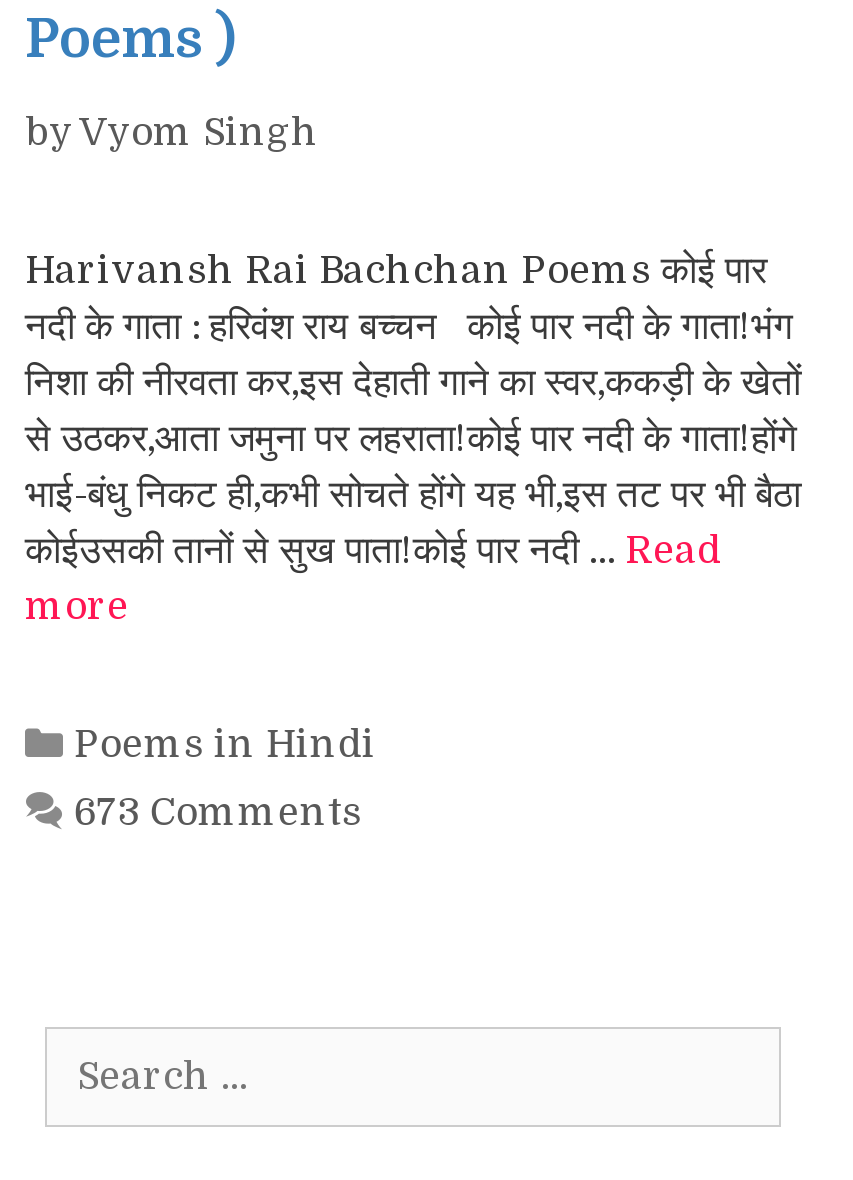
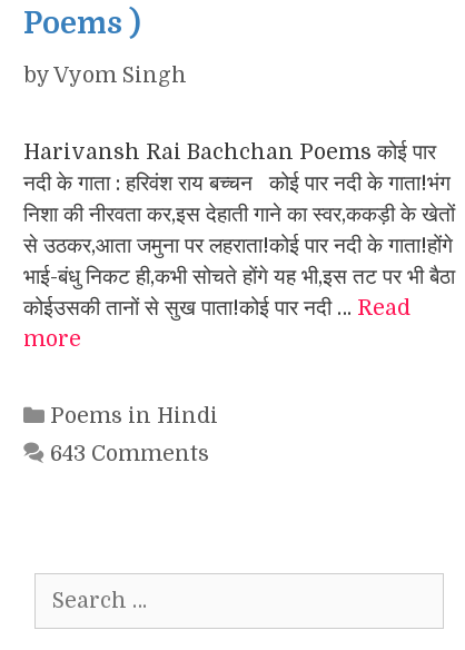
[74,790,362,834] 673 Comments -> [51,441,210,466] 643 Comments

